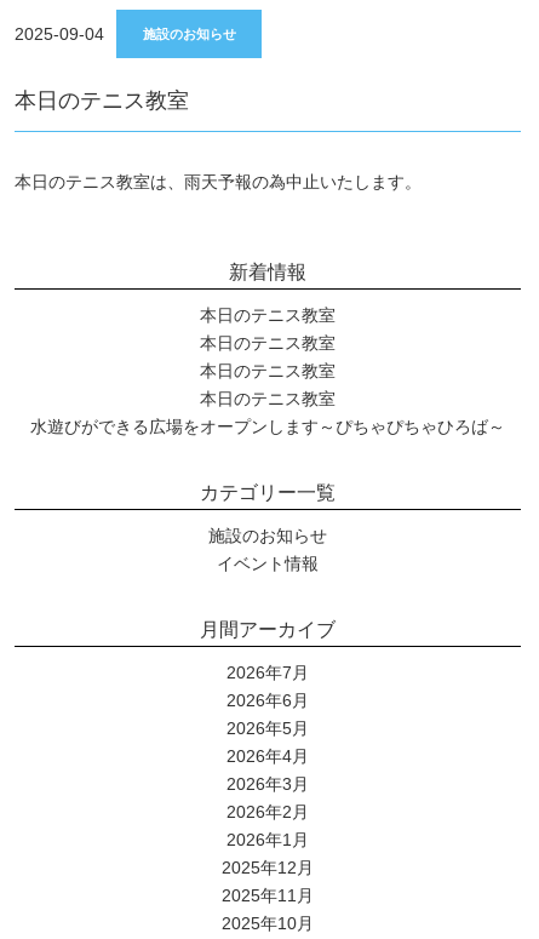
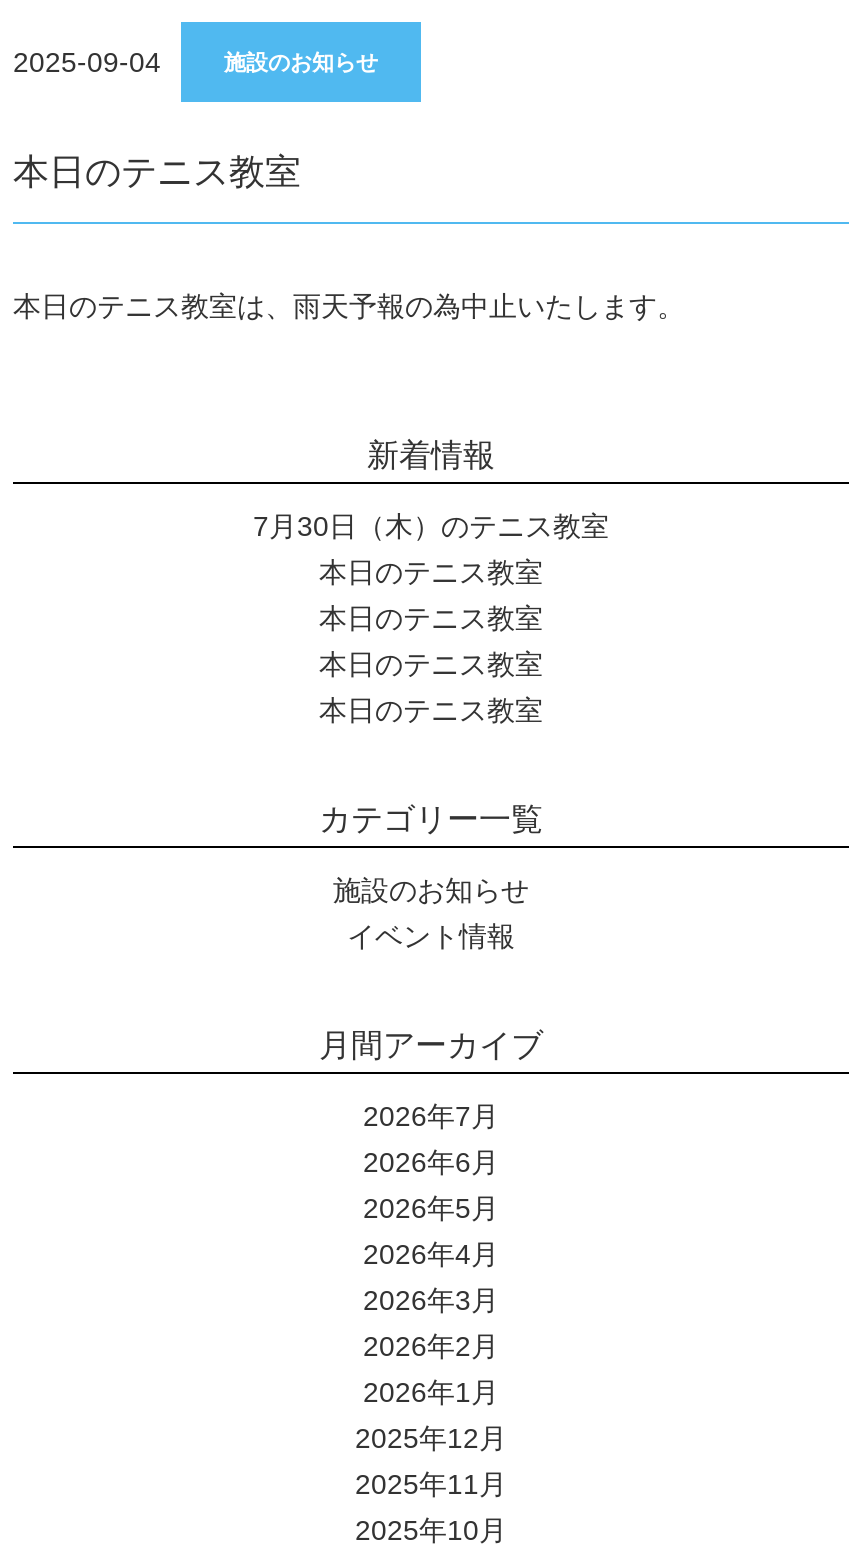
none -> [253,510,609,542] 7月30日（木）のテニス教室
moved [200,305,336,408] -> [319,556,543,726]: 本日のテニス教室 | 本日のテニス教室 | 本日のテニス教室 | 本日のテニス教室
[30,417,505,436] 水遊びができる広場をオープンします～ぴちゃぴちゃひろば～ -> none

